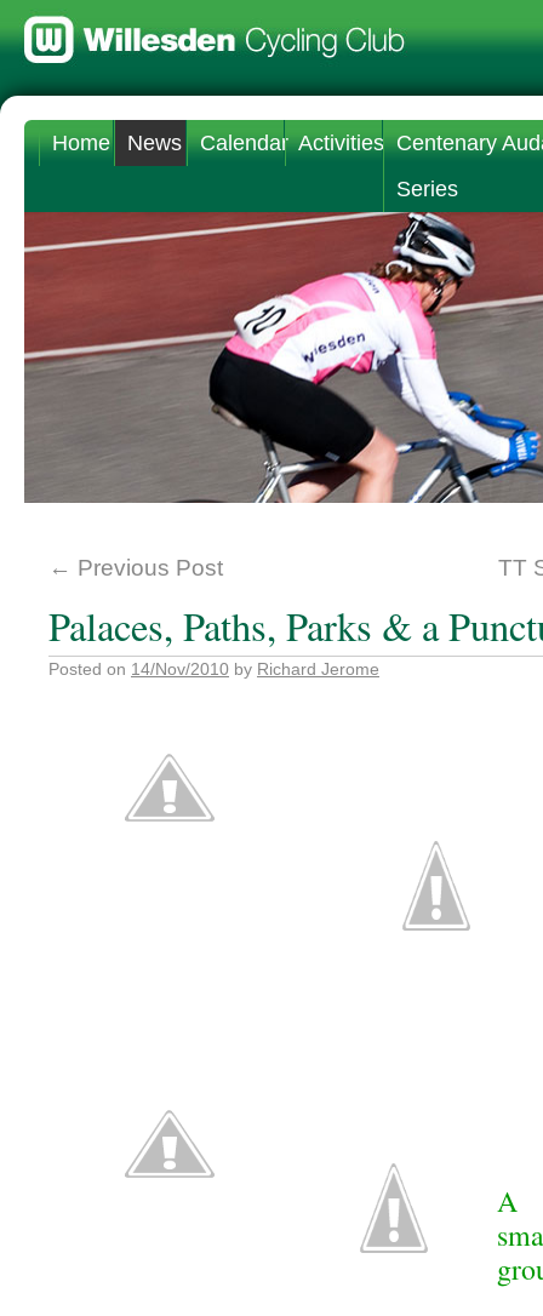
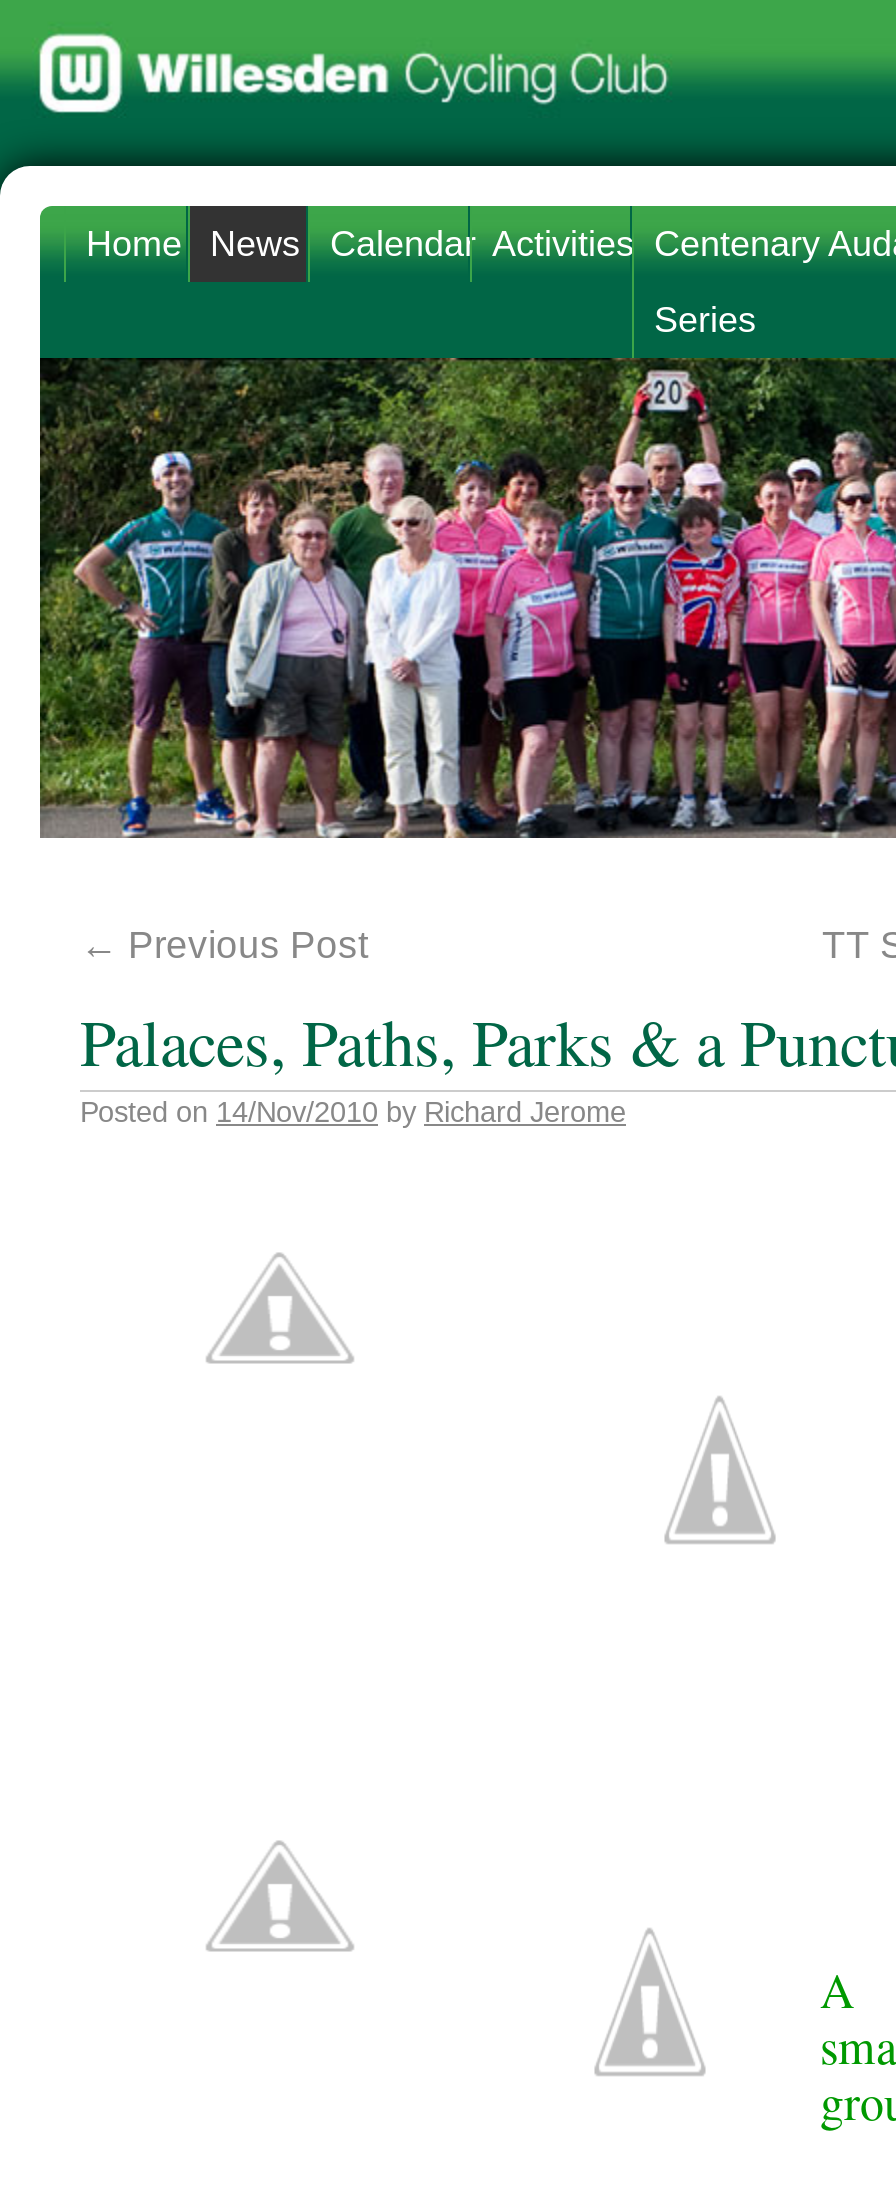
[23,211,539,504] [image] -> [38,358,890,840] [image]

